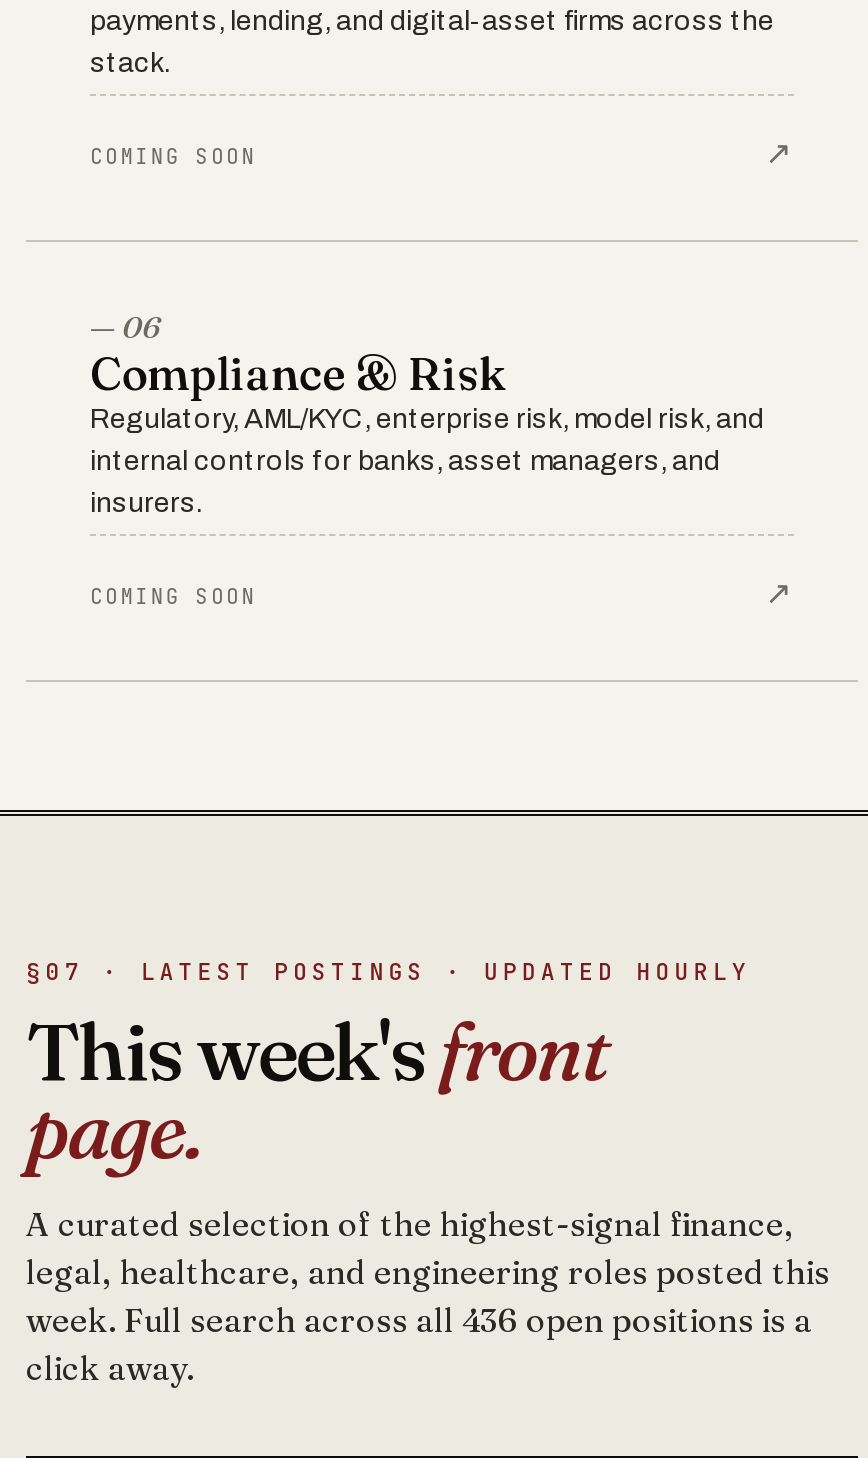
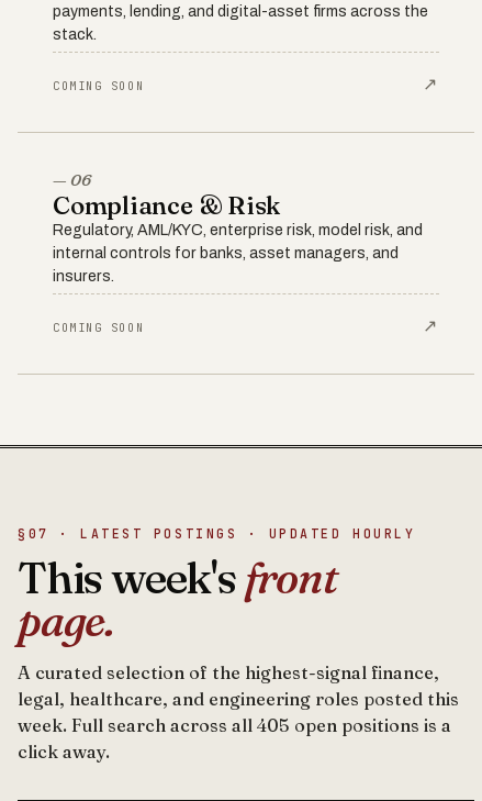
[26,1300,812,1340] week. Full search across all 436 open positions is a -> [18,714,451,736] week. Full search across all 405 open positions is a

